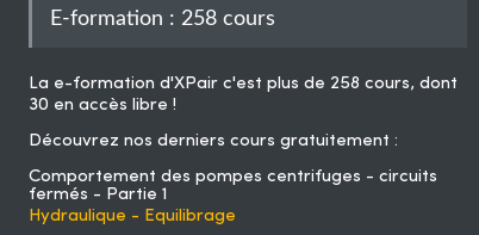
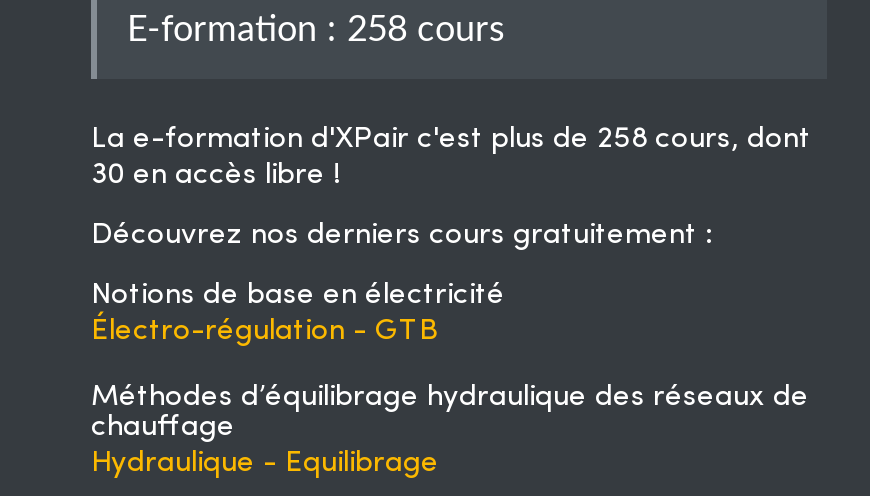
[29,168,437,204] Comportement des pompes centrifuges - circuits | fermés - Partie 1 -> [91,281,809,443] Notions de base en électricité | Électro-régulation - GTB | Méthodes d’équilibrage hydraulique des réseaux de | chauffage

